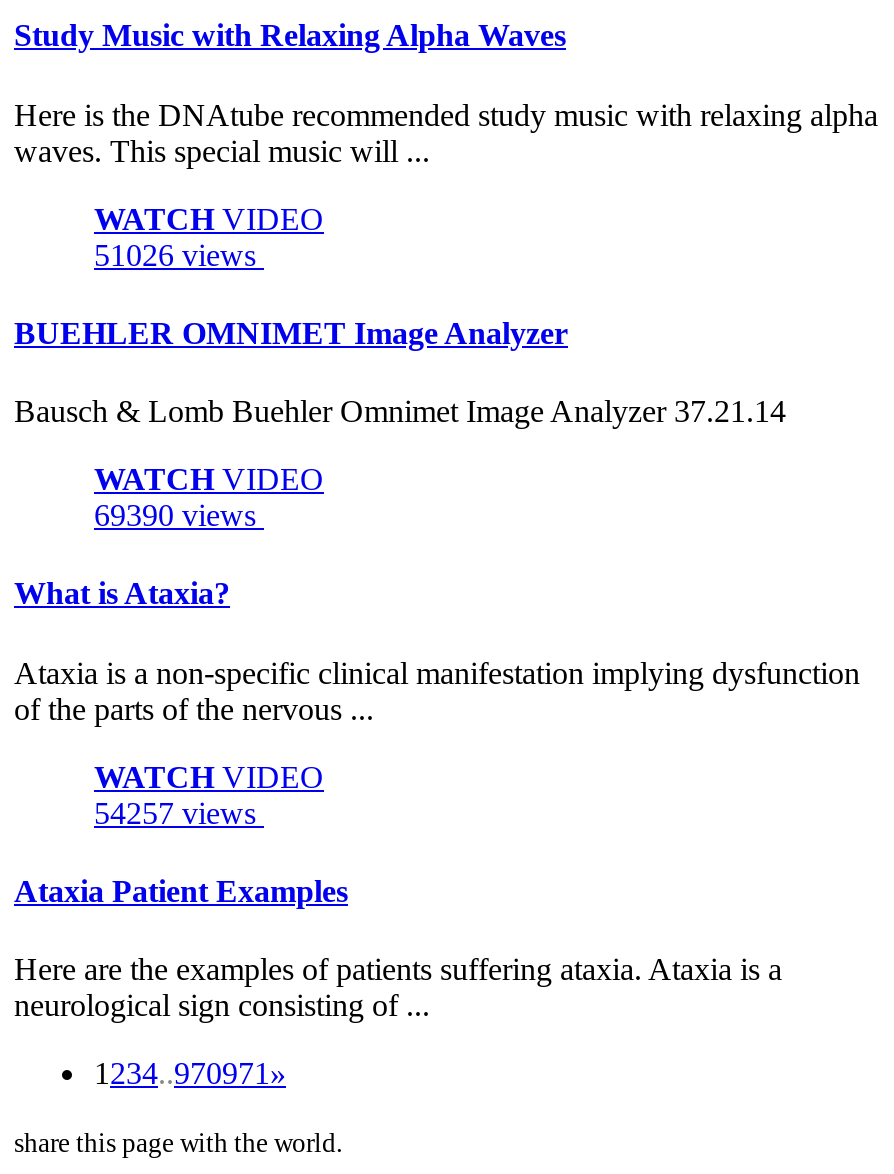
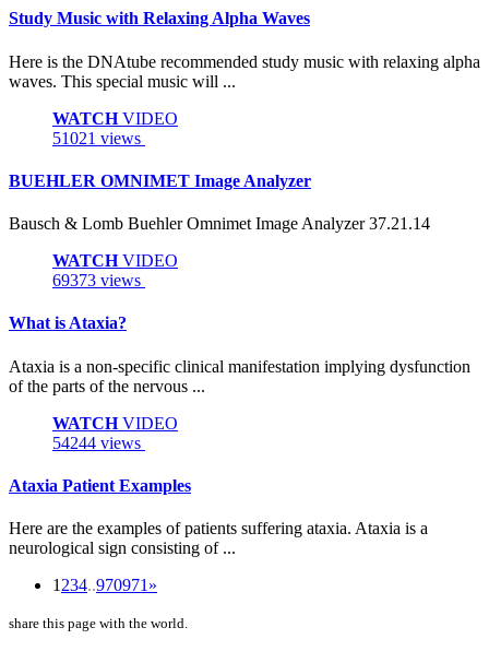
[94,237,264,271] 51026 views -> [52,128,145,147] 51021 views
[94,498,264,532] 69390 views -> [52,271,145,290] 69373 views
[94,795,264,829] 54257 views -> [52,433,145,452] 54244 views

